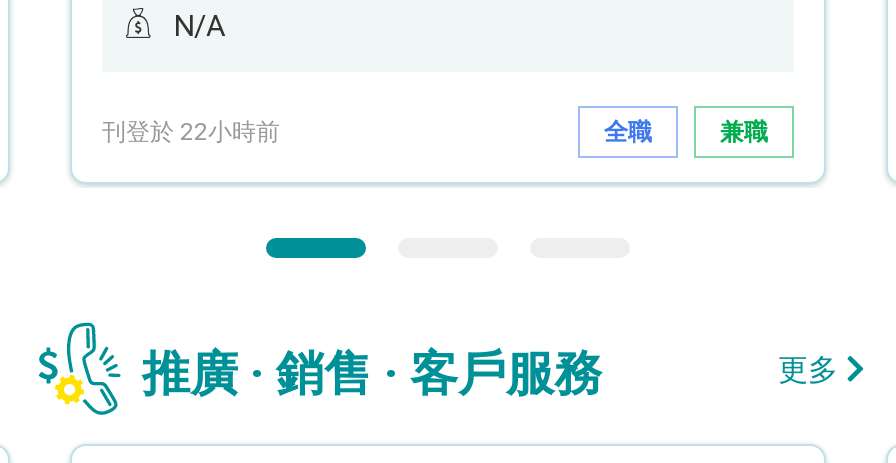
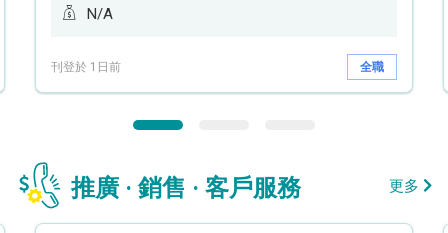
[102,117,280,145] 刊登於 22小時前 -> [51,59,121,73] 刊登於 1日前
[720,117,768,145] 兼職 -> none

